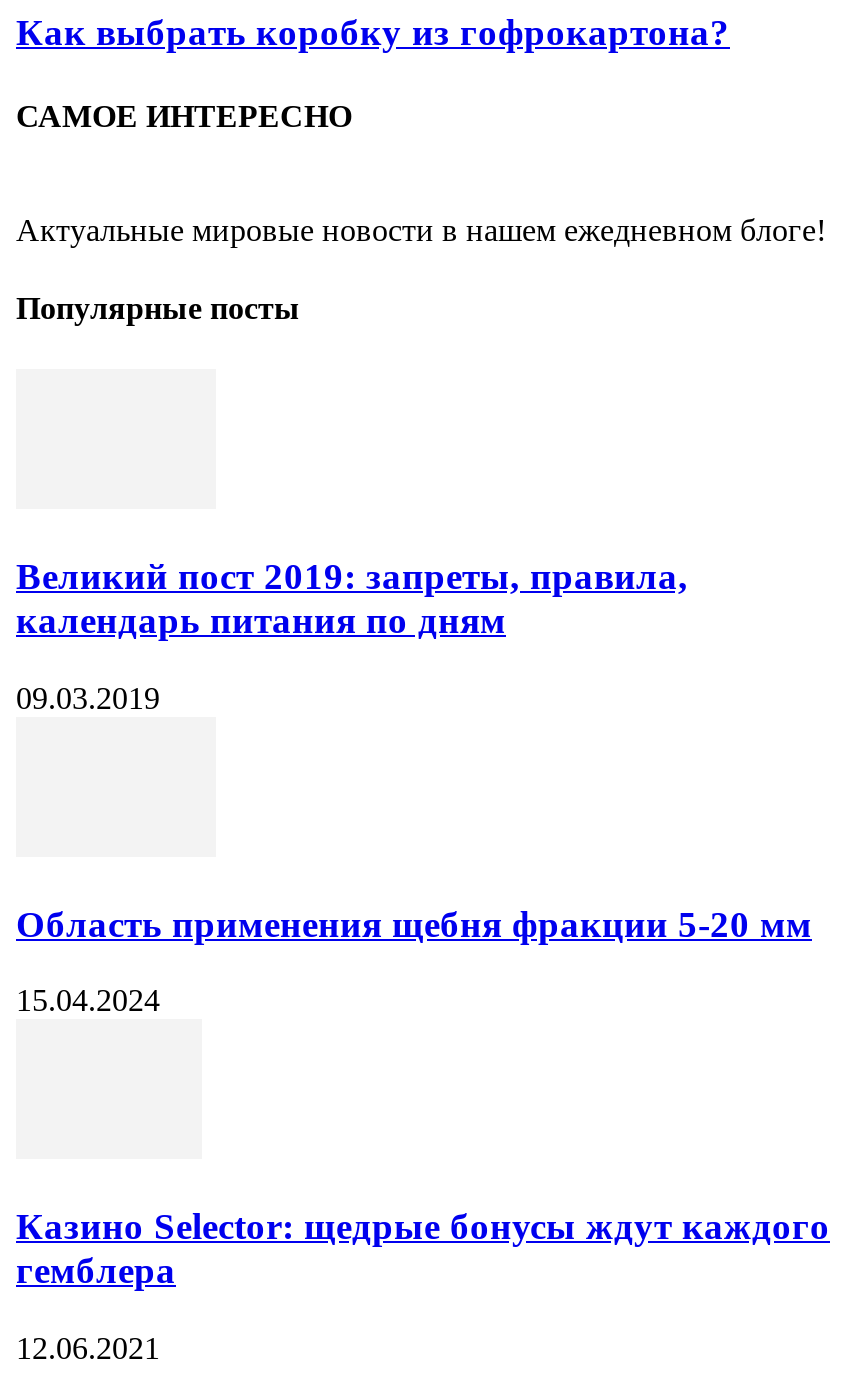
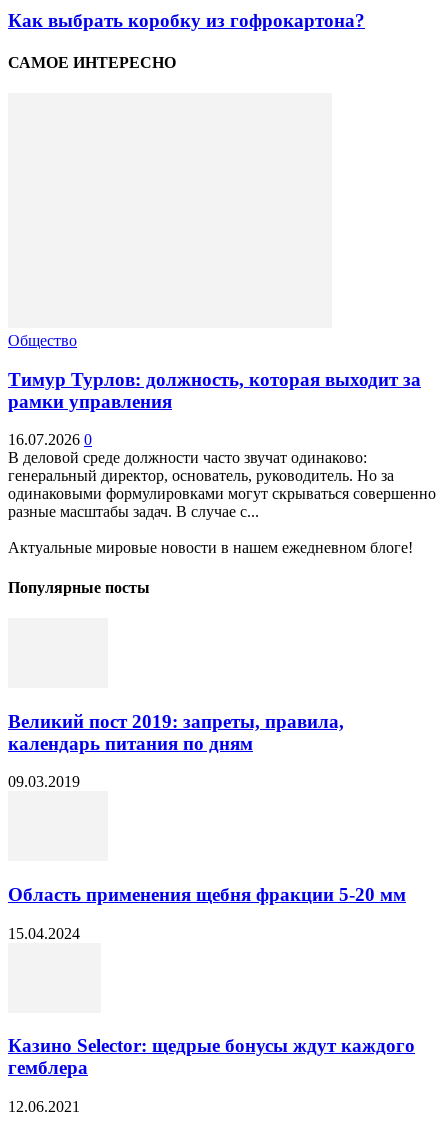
none -> [8,332,436,520] Общество | Тимур Турлов: должность, которая выходит за | рамки управления | 16.07.2026 0 | В деловой среде должности часто звучат одинаково: | генеральный директор, основатель, руководитель. Но за | одинаковыми формулировками могут скрываться совершенно | разные масштабы задач. В случае с...

